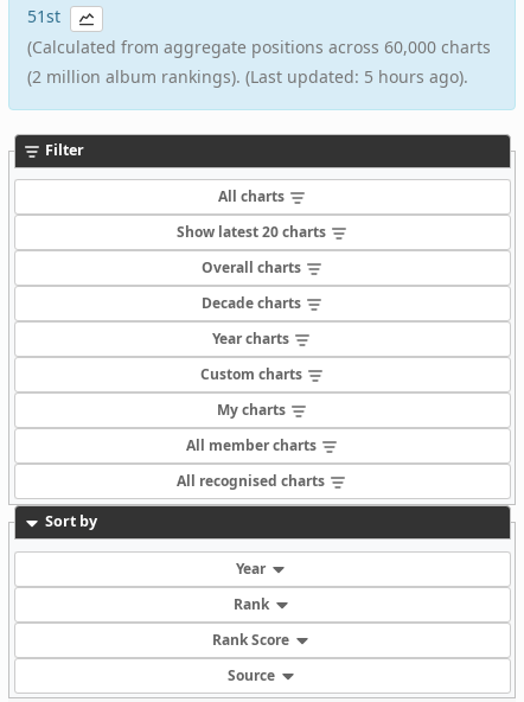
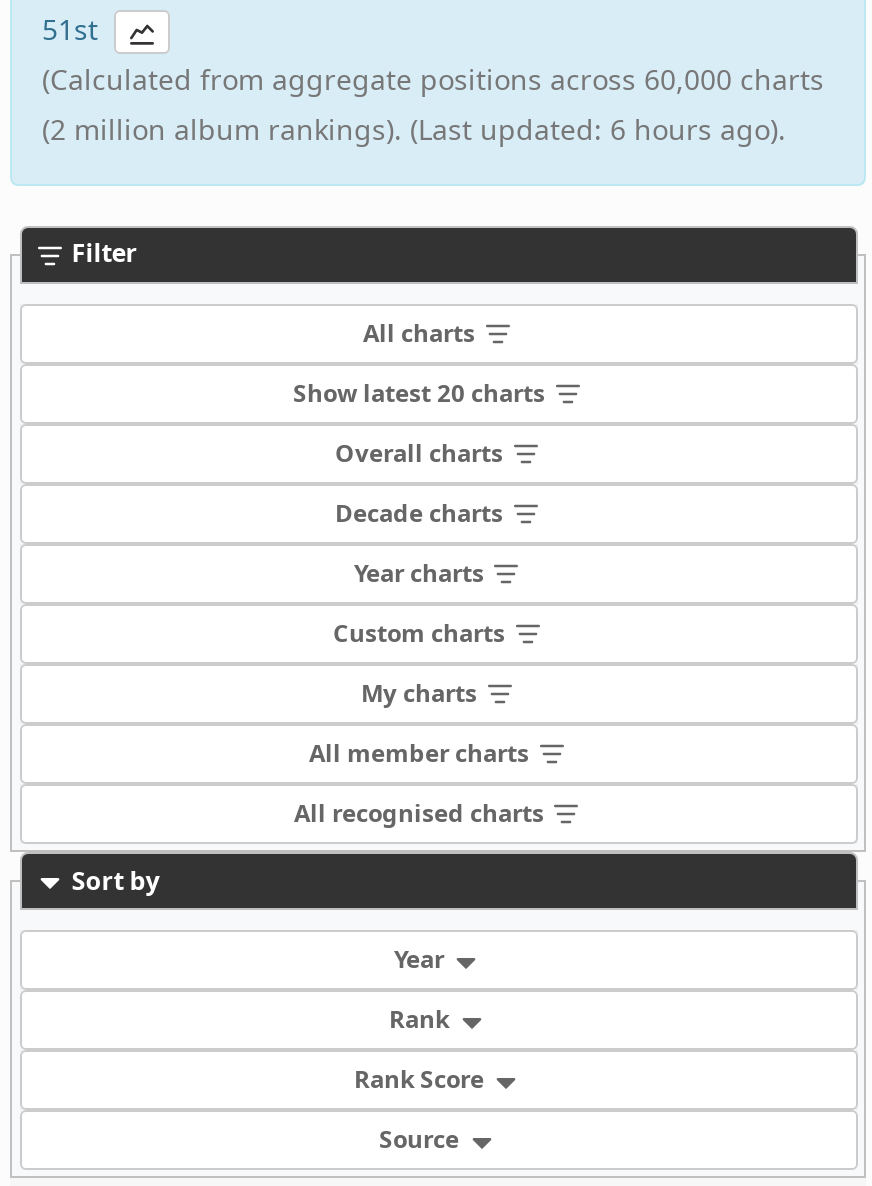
[27,65,468,87] (2 million album rankings). (Last updated: 5 hours ago). -> [42,109,786,147] (2 million album rankings). (Last updated: 6 hours ago).

